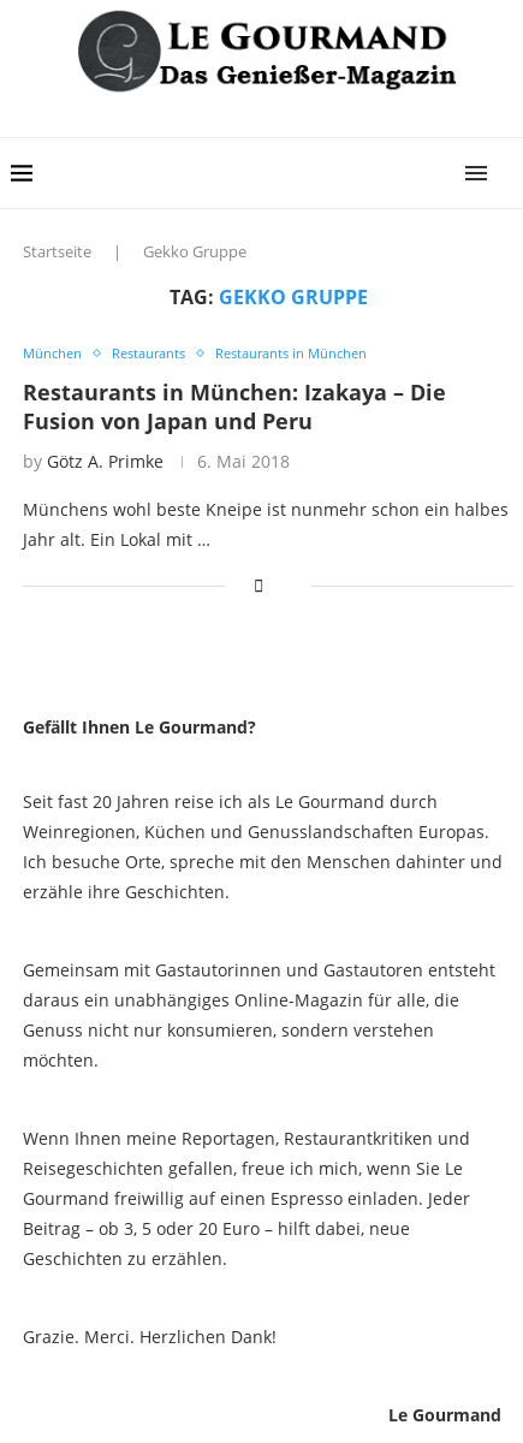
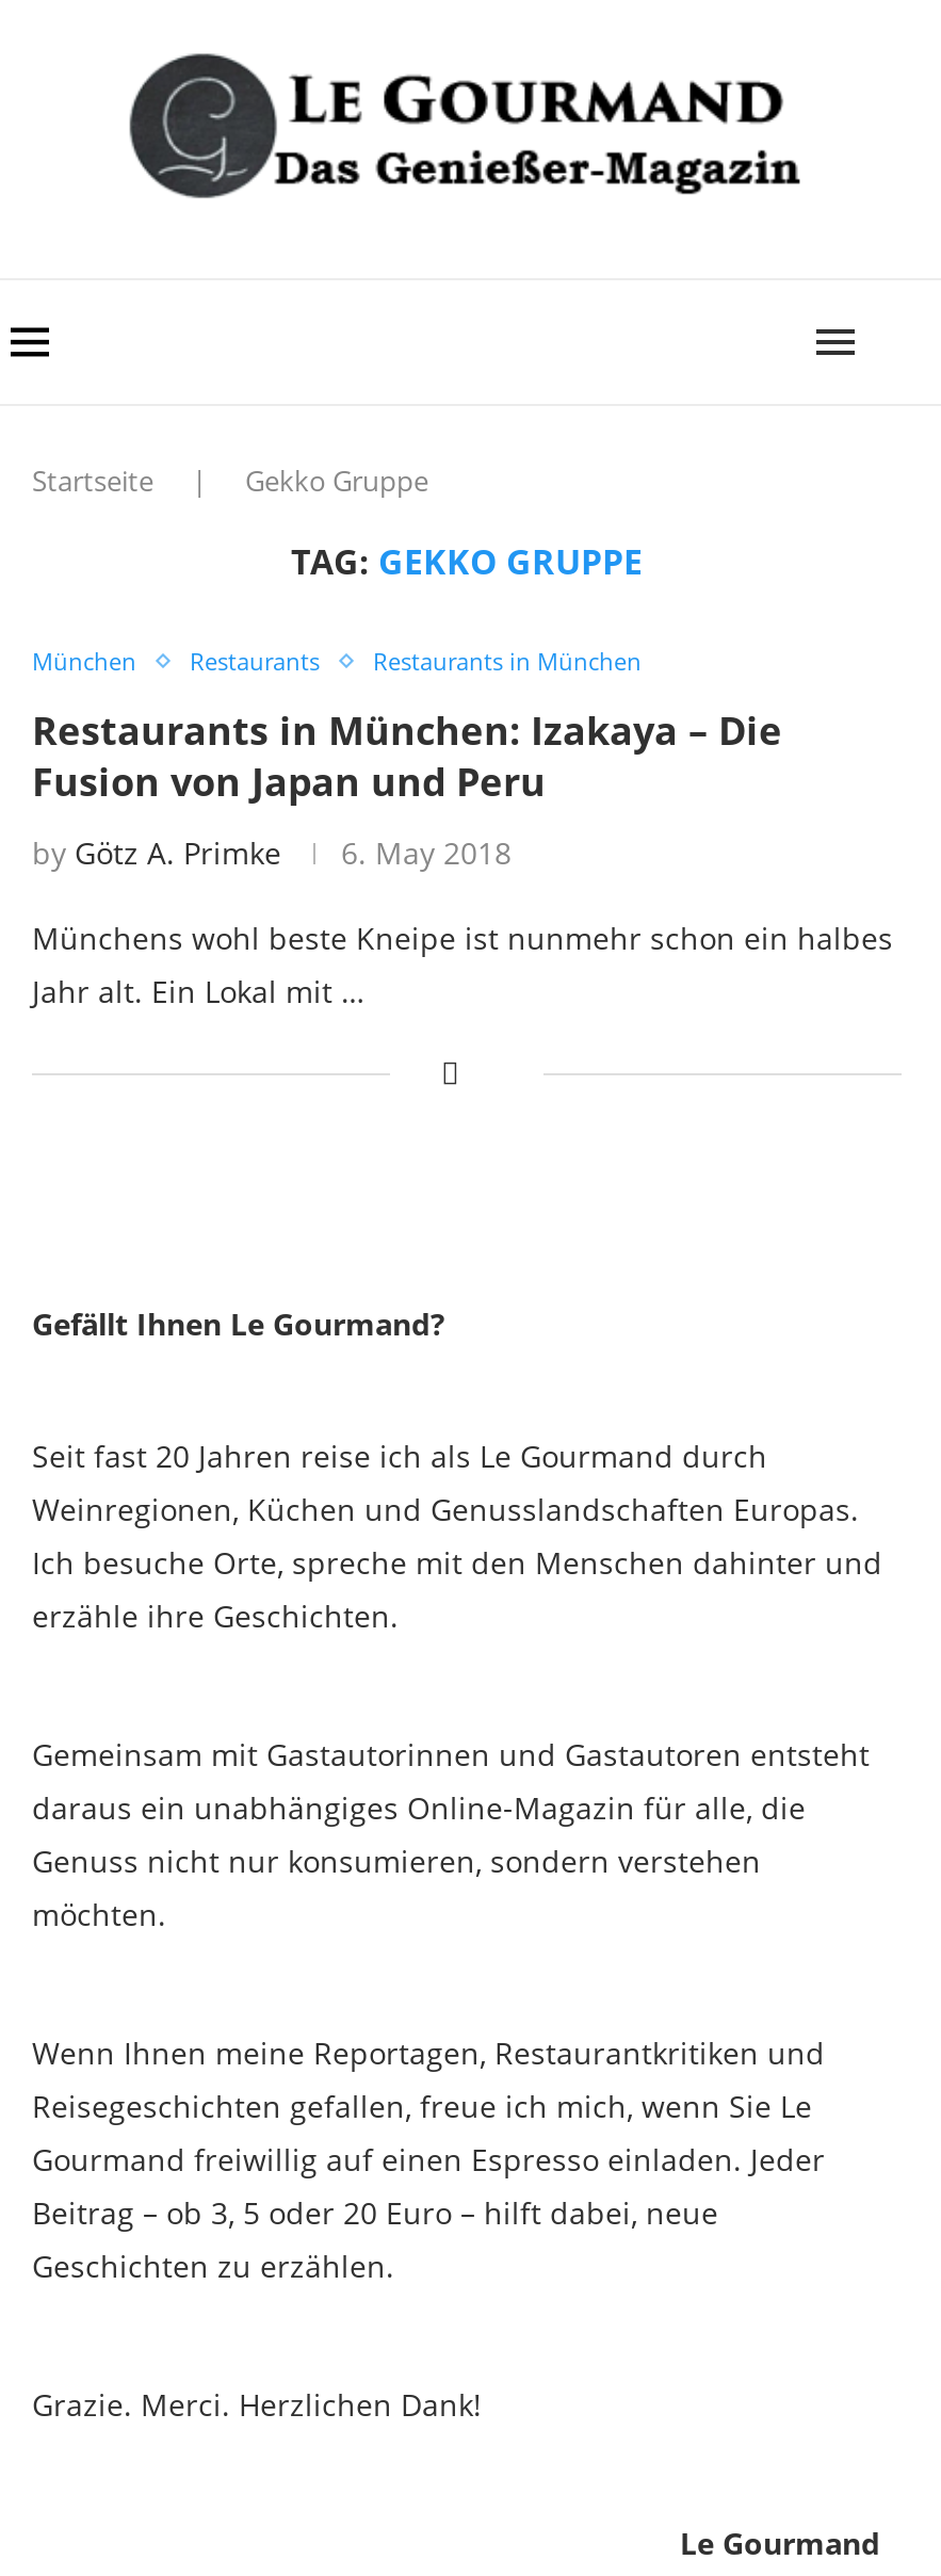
[23,450,290,473] by Götz A. Primke 6. Mai 2018 -> [32,833,512,874] by Götz A. Primke 6. May 2018

